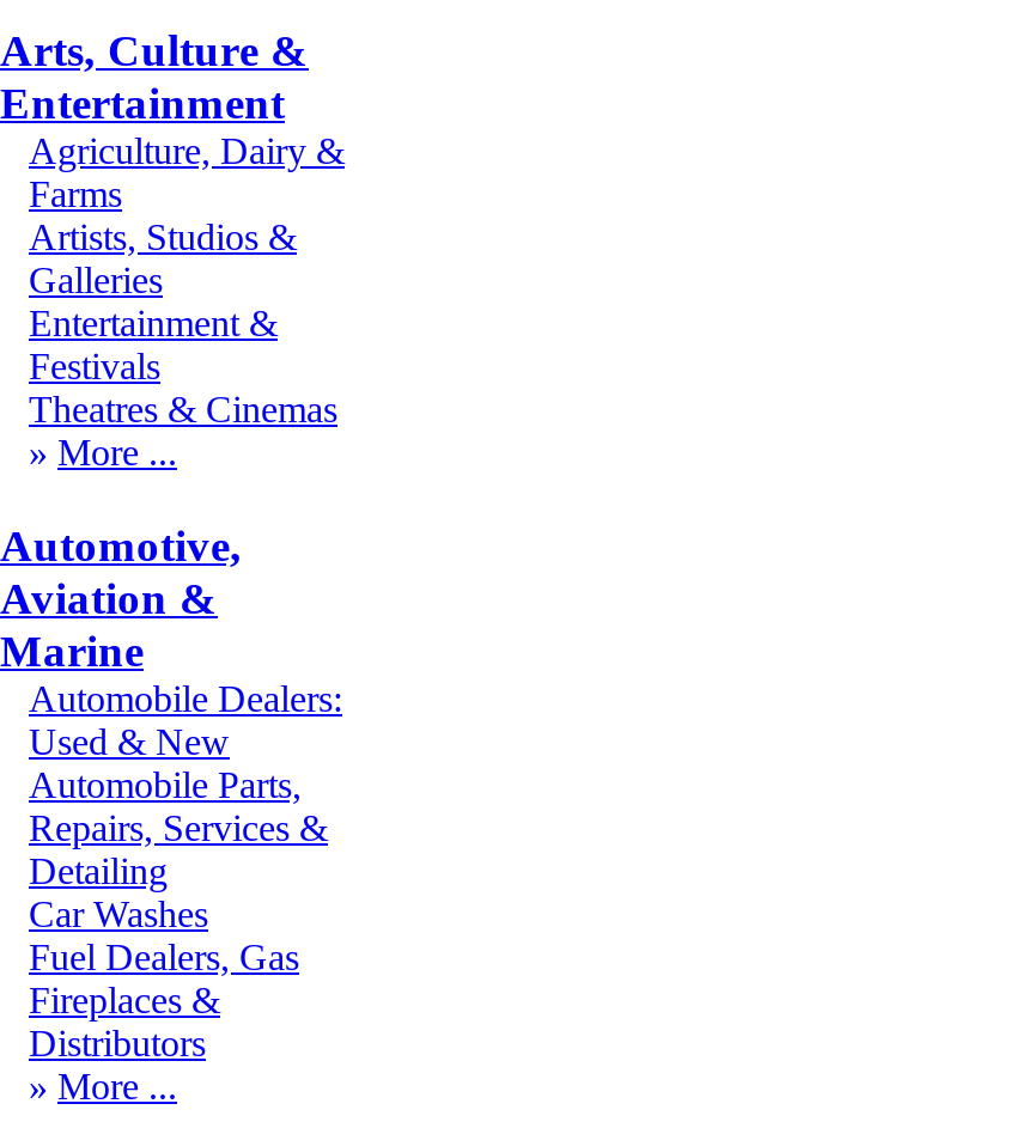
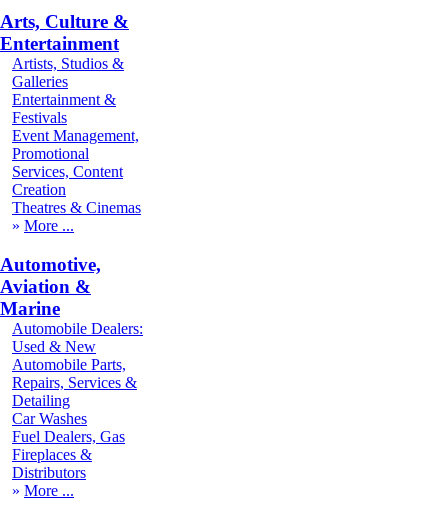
[29,131,345,215] Agriculture, Dairy & | Farms -> none
moved [29,217,297,387] -> [12,55,124,126]: Artists, Studios & | Galleries | Entertainment & | Festivals
none -> [12,127,139,198] Event Management, | Promotional | Services, Content | Creation

